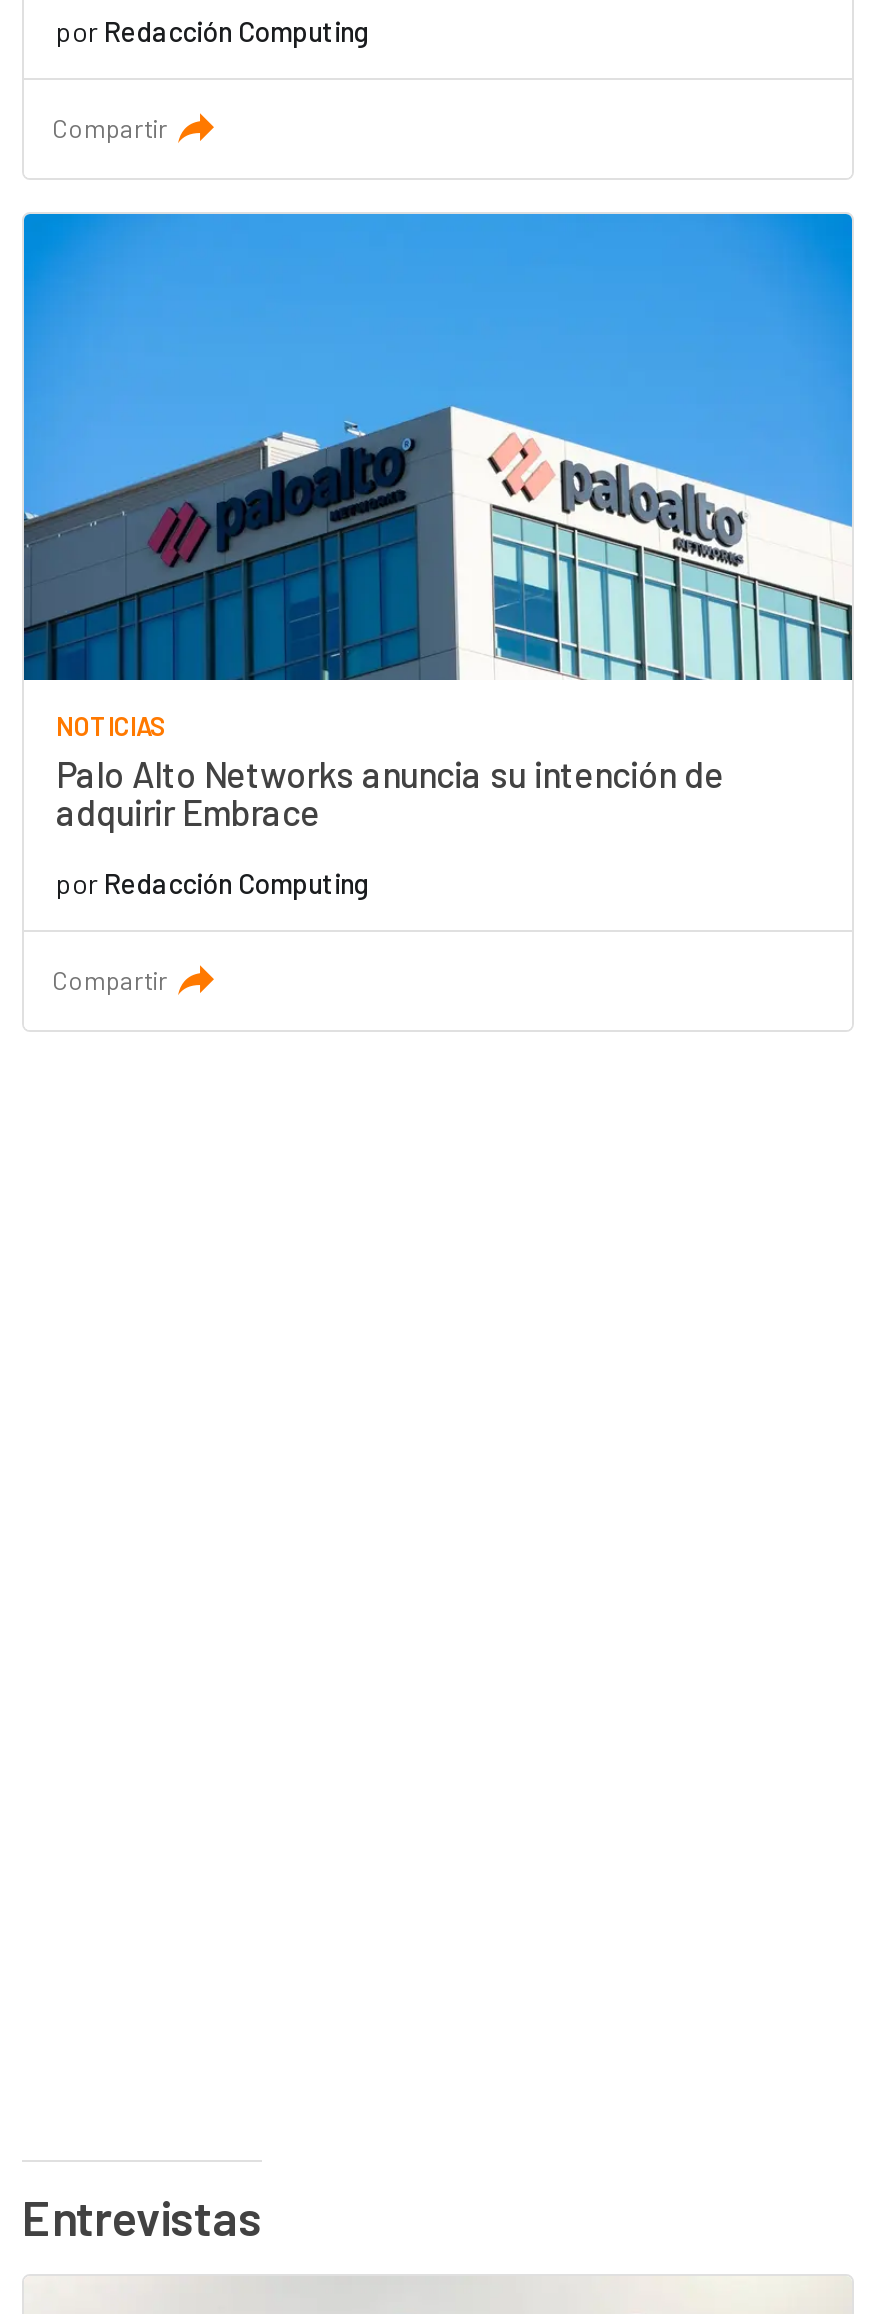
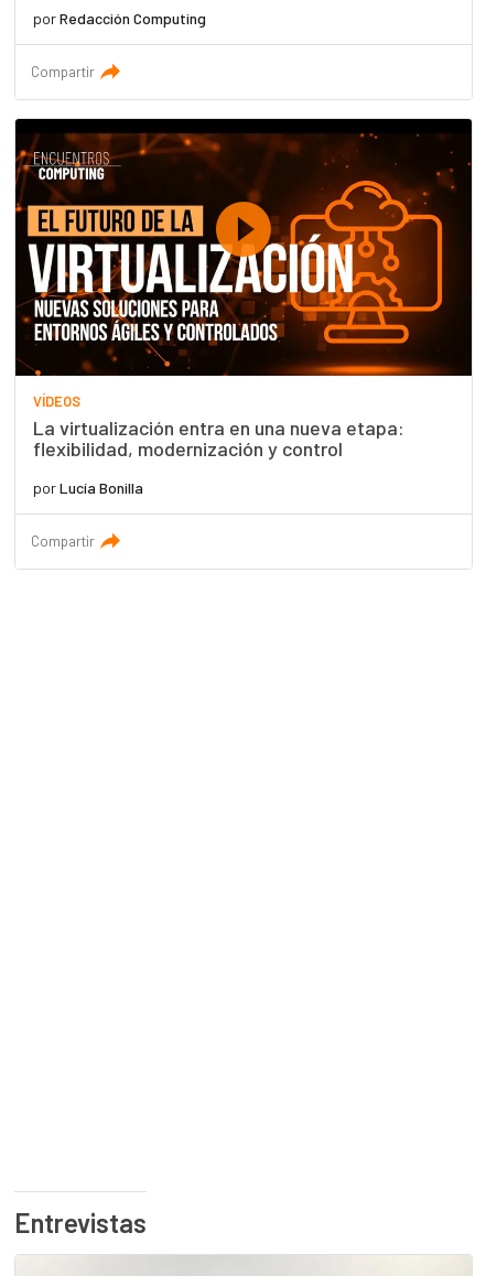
[22,212,854,834] [image] | NOTICIAS | Palo Alto Networks anuncia su intención de | adquirir Embrace -> [14,118,473,461] [image] | VÍDEOS | La virtualización entra en una nueva etapa: | flexibilidad, modernización y control
[56,866,370,900] por Redacción Computing -> [33,478,143,497] por Lucía Bonilla

